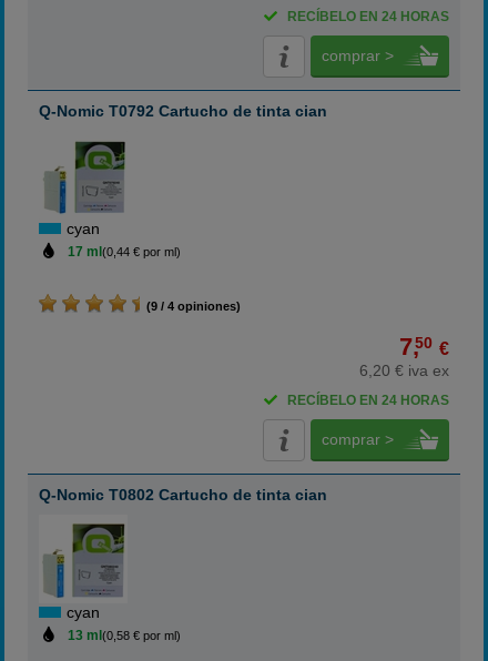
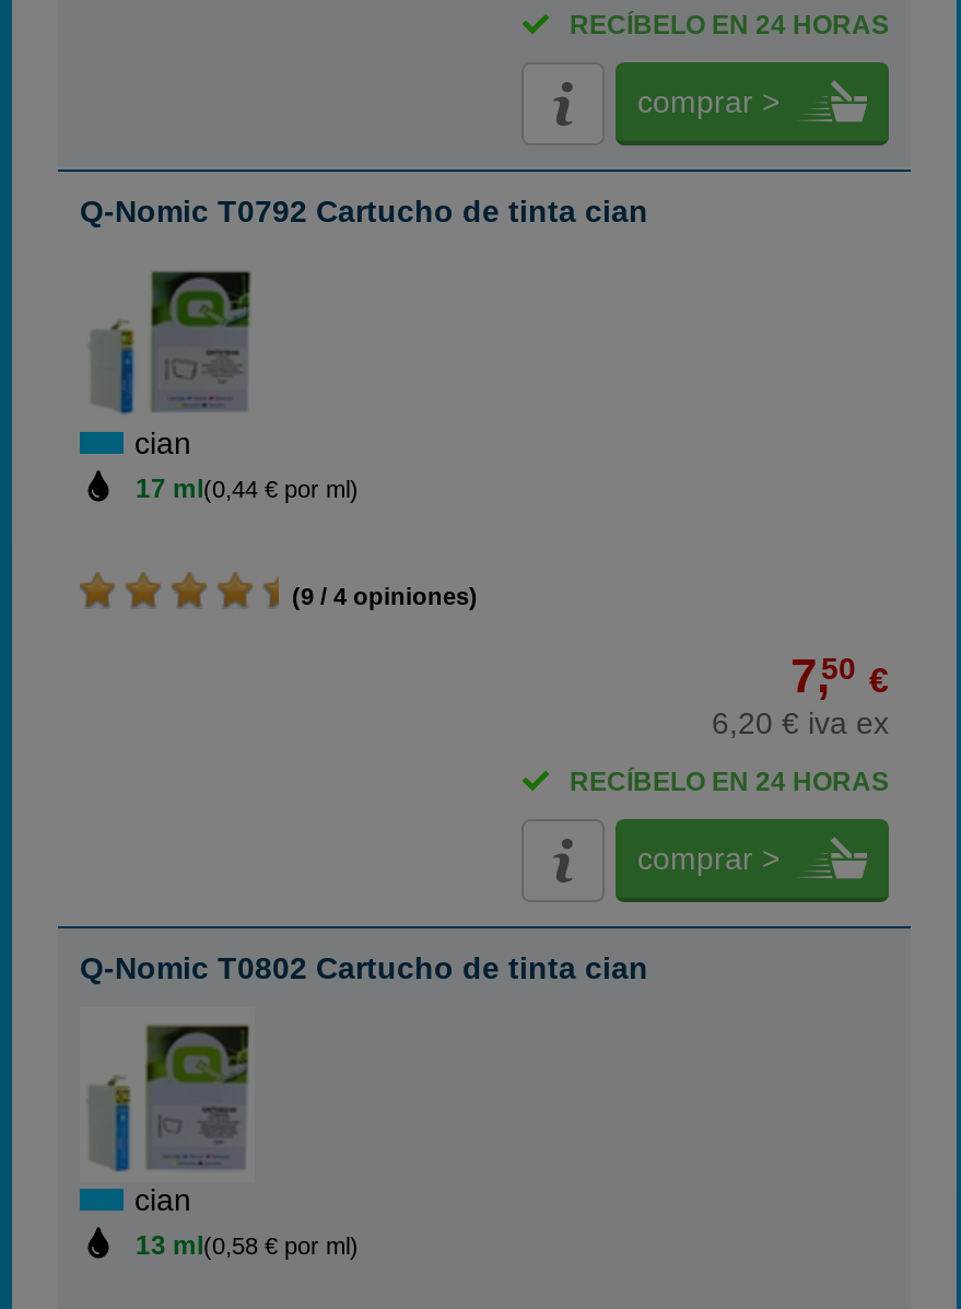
[67,220,100,237] cyan -> [134,425,191,460] cian
[67,603,100,621] cyan -> [134,1182,191,1217] cian

